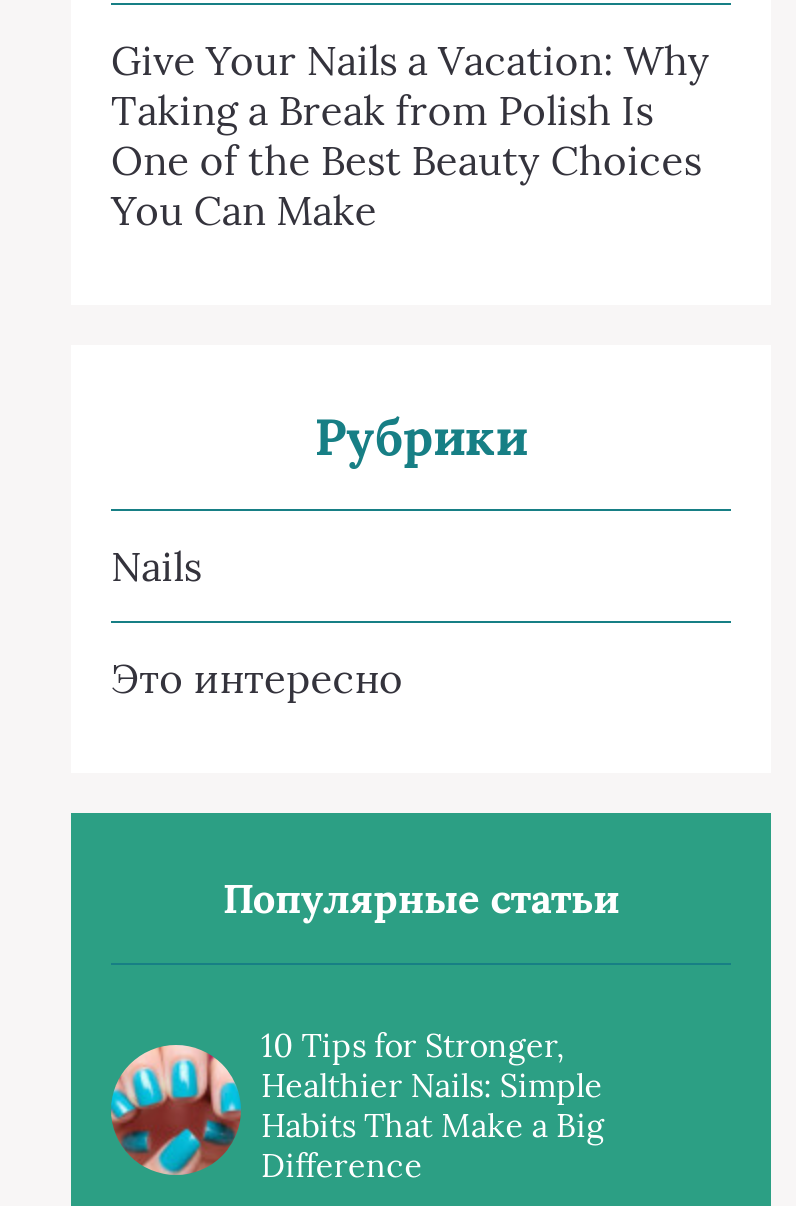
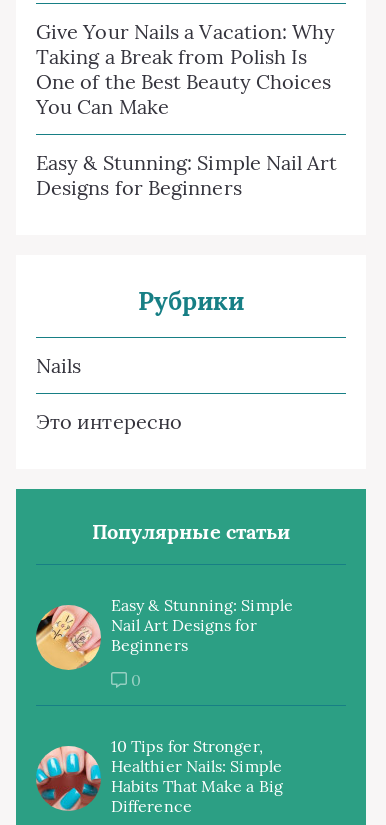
none -> [36,150,338,200] Easy & Stunning: Simple Nail Art | Designs for Beginners
none -> [35,595,293,690] [image] | Easy & Stunning: Simple | Nail Art Designs for | Beginners | 0

